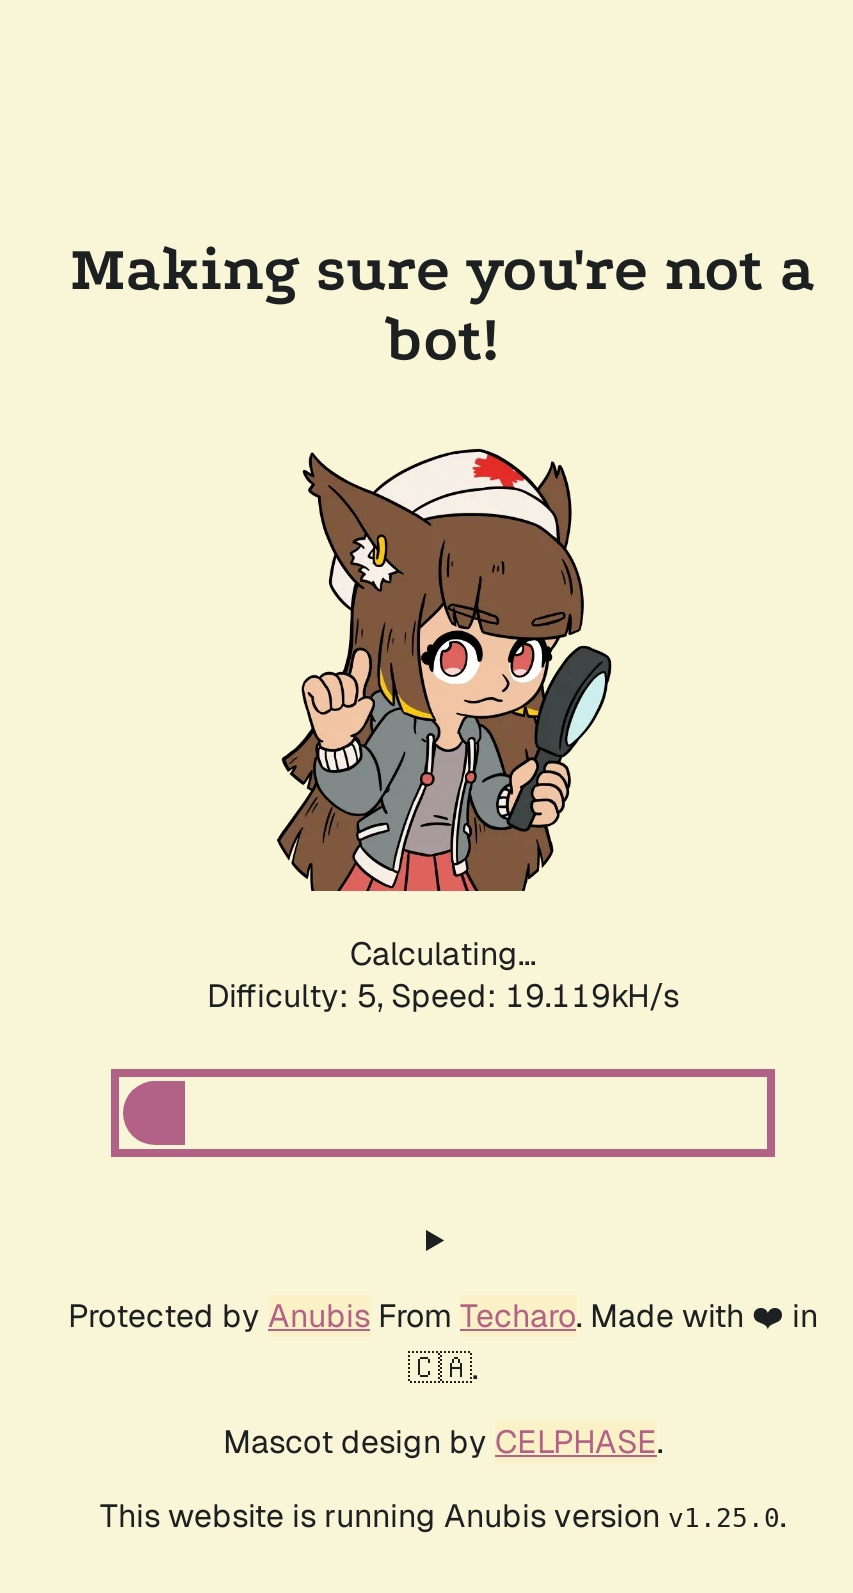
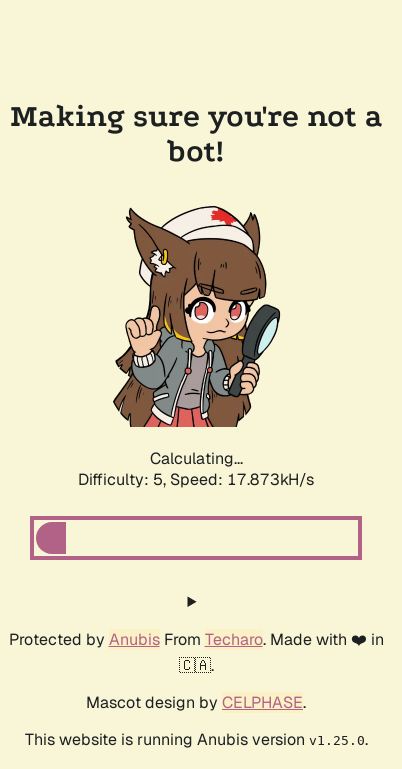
[207,975,679,1017] Difficulty: 5, Speed: 19.119kH/s -> [78,469,314,490] Difficulty: 5, Speed: 17.873kH/s

